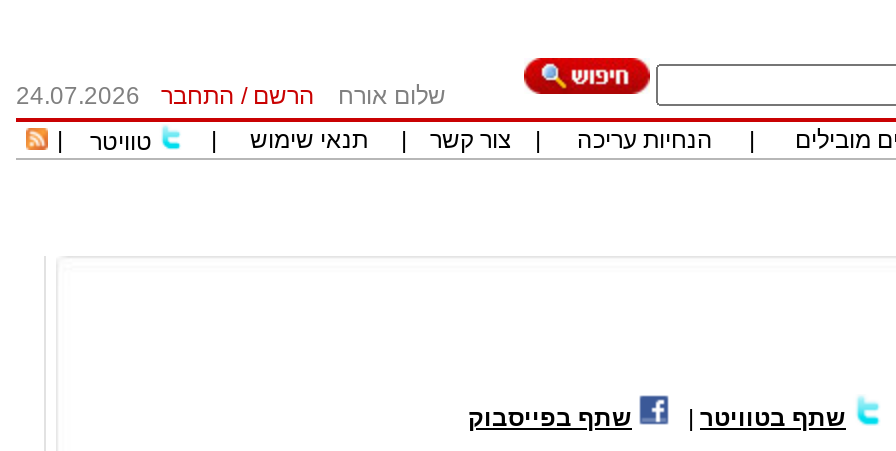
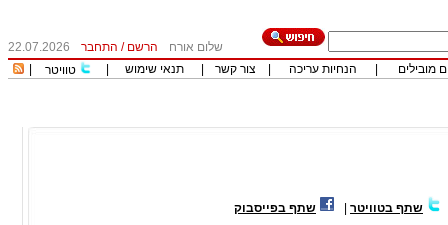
[16,82,446,110] שלום אורח הרשם / התחבר 24.07.2026 -> [8,40,223,54] שלום אורח הרשם / התחבר 22.07.2026

